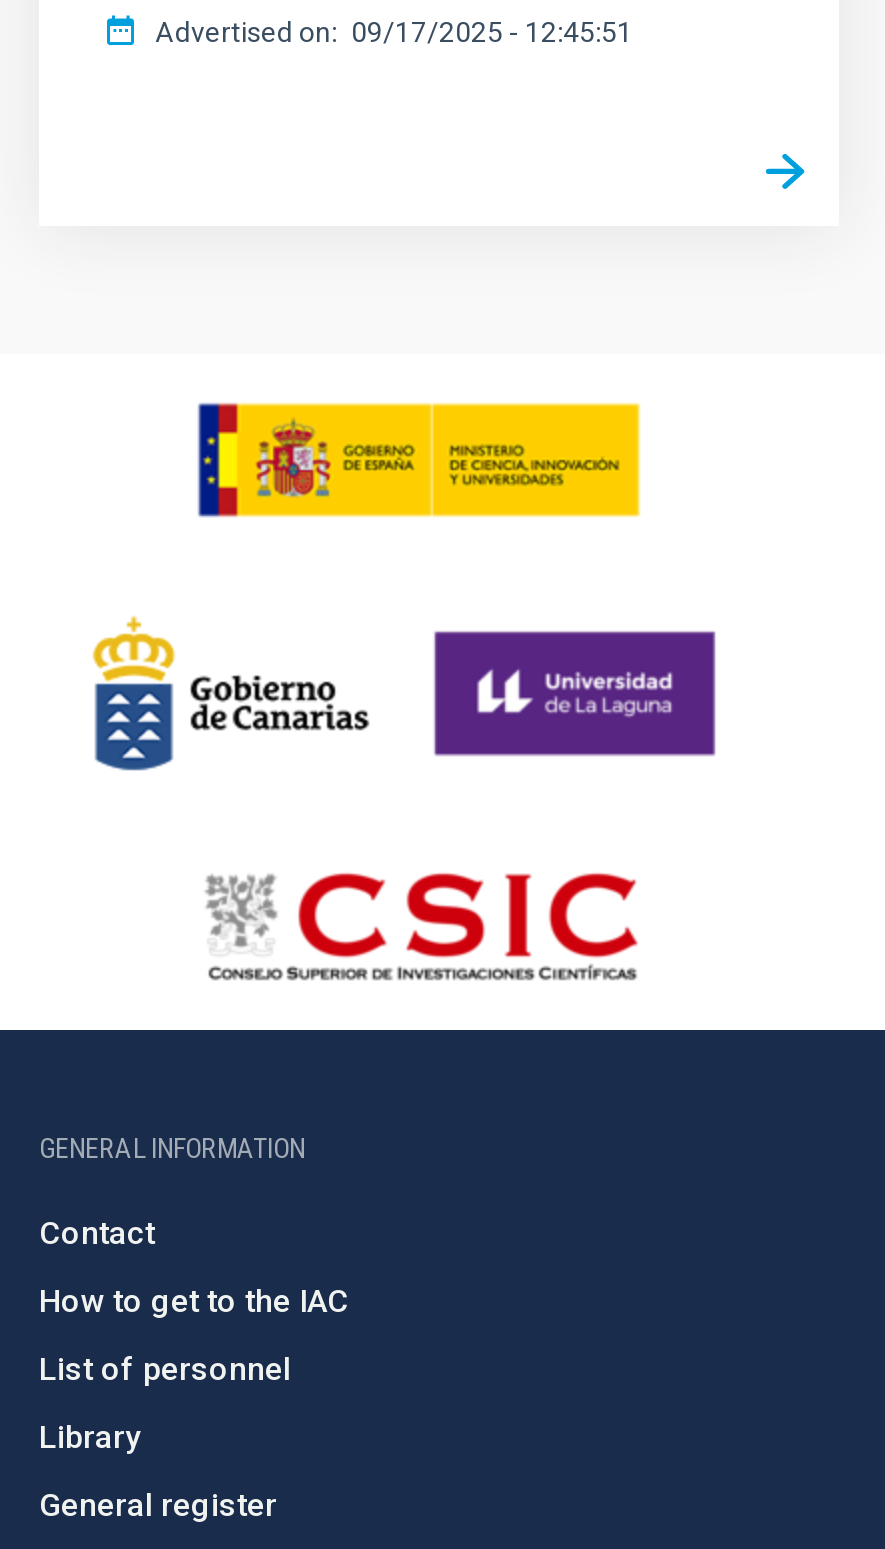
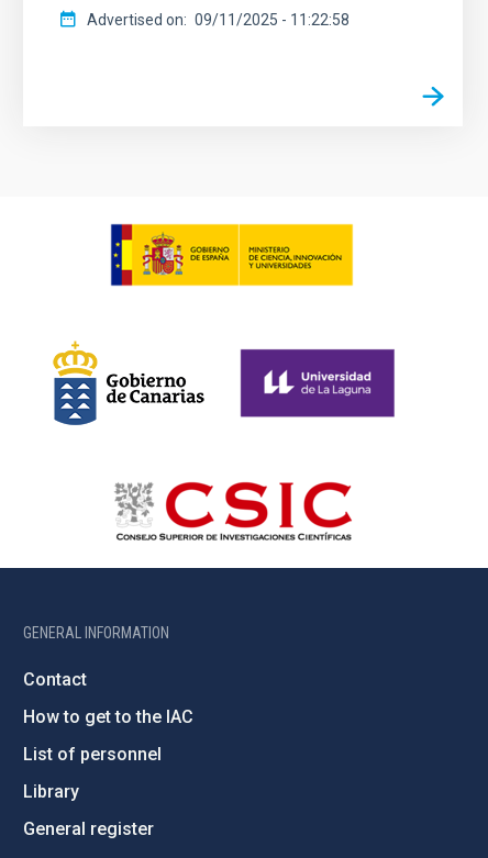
[155,16,633,48] Advertised on 09/17/2025 - 12:45:51 -> [87,11,350,29] Advertised on 09/11/2025 - 11:22:58

